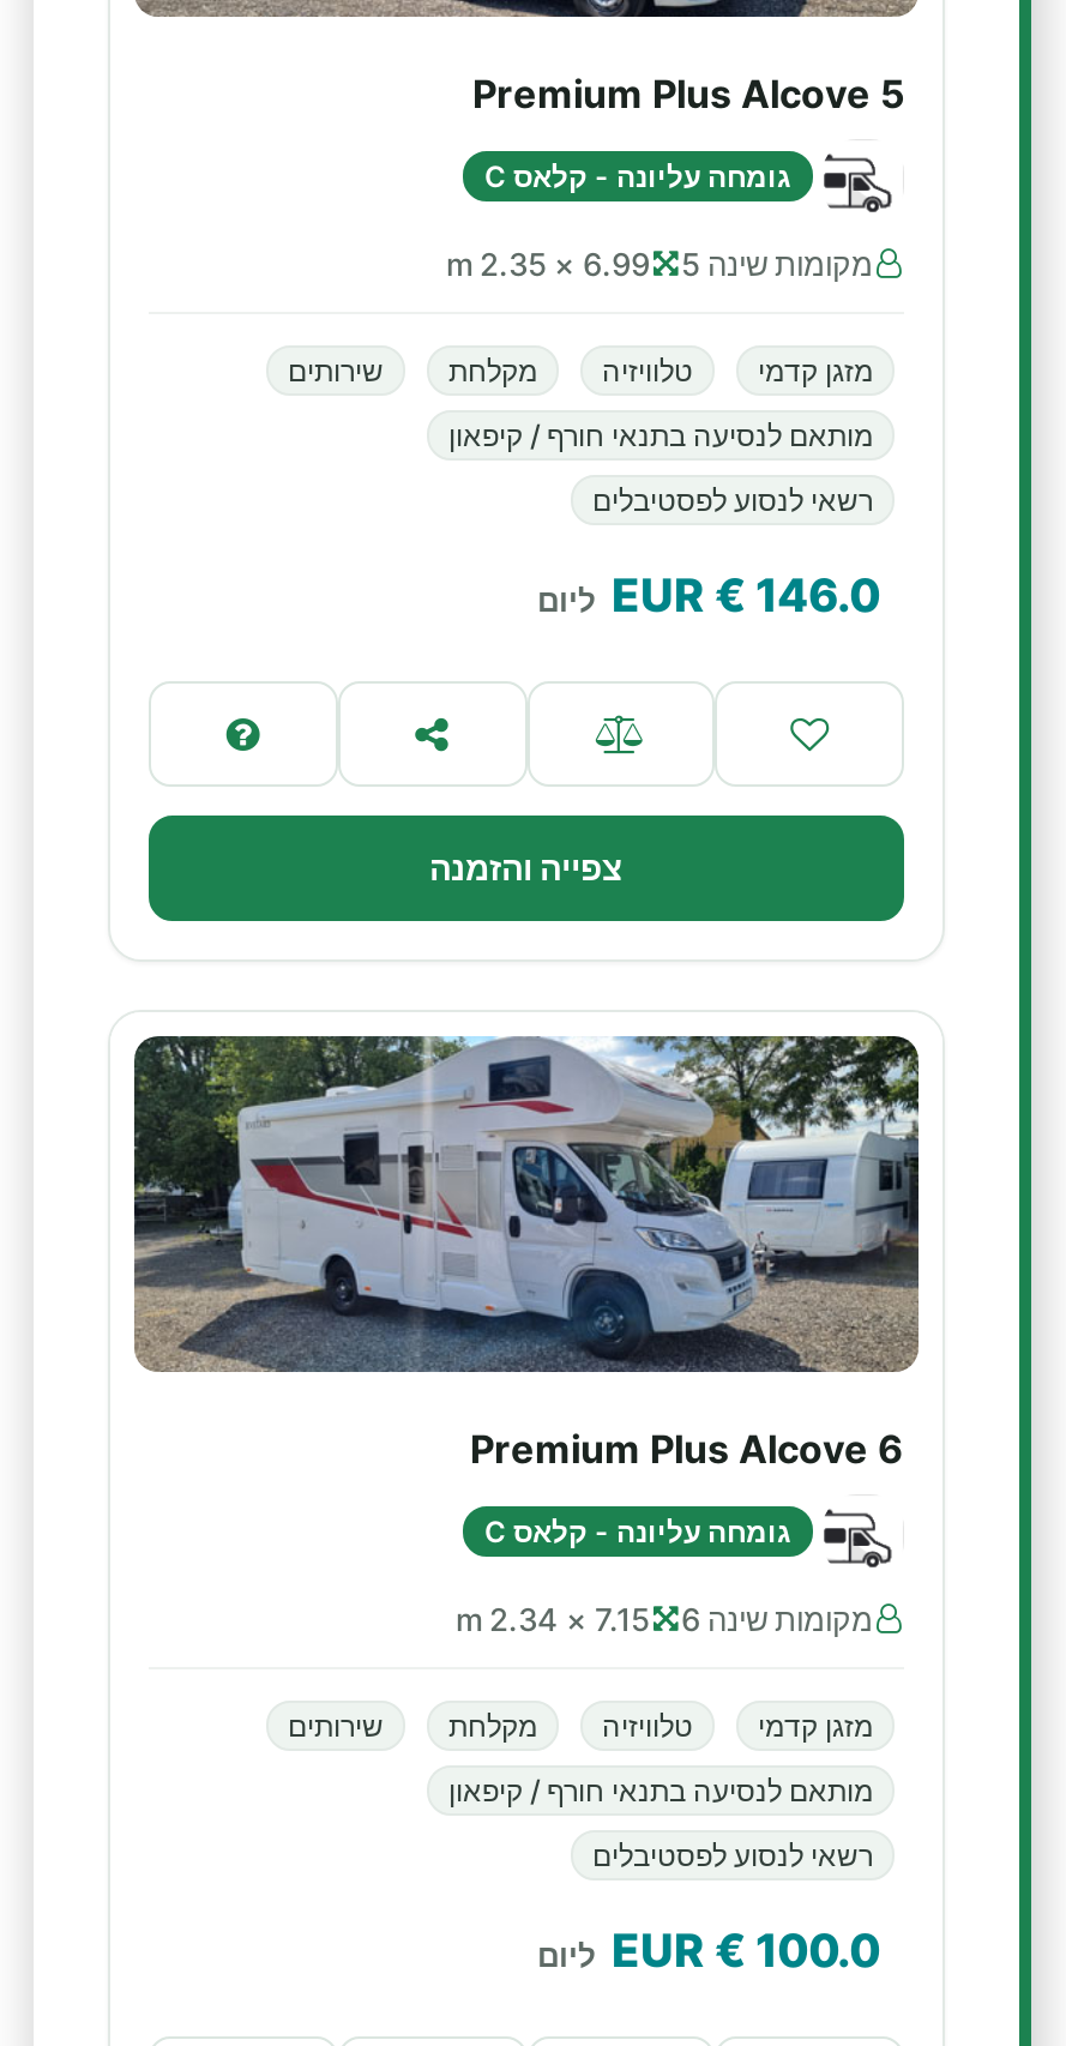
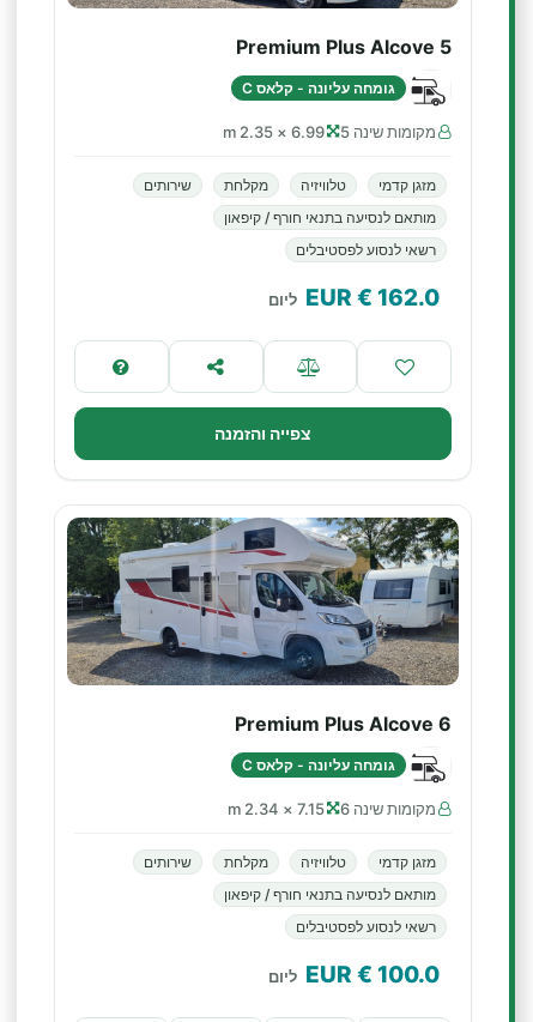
[755,568,880,624] 146.0 -> [377,284,440,312] 162.0

